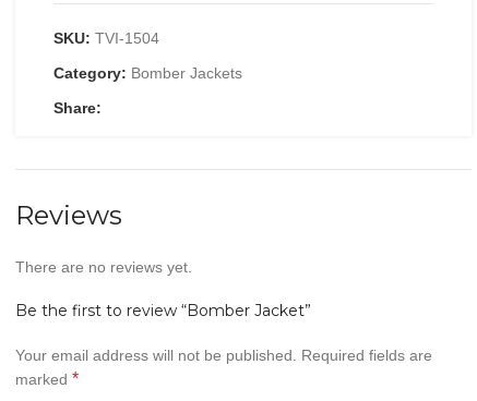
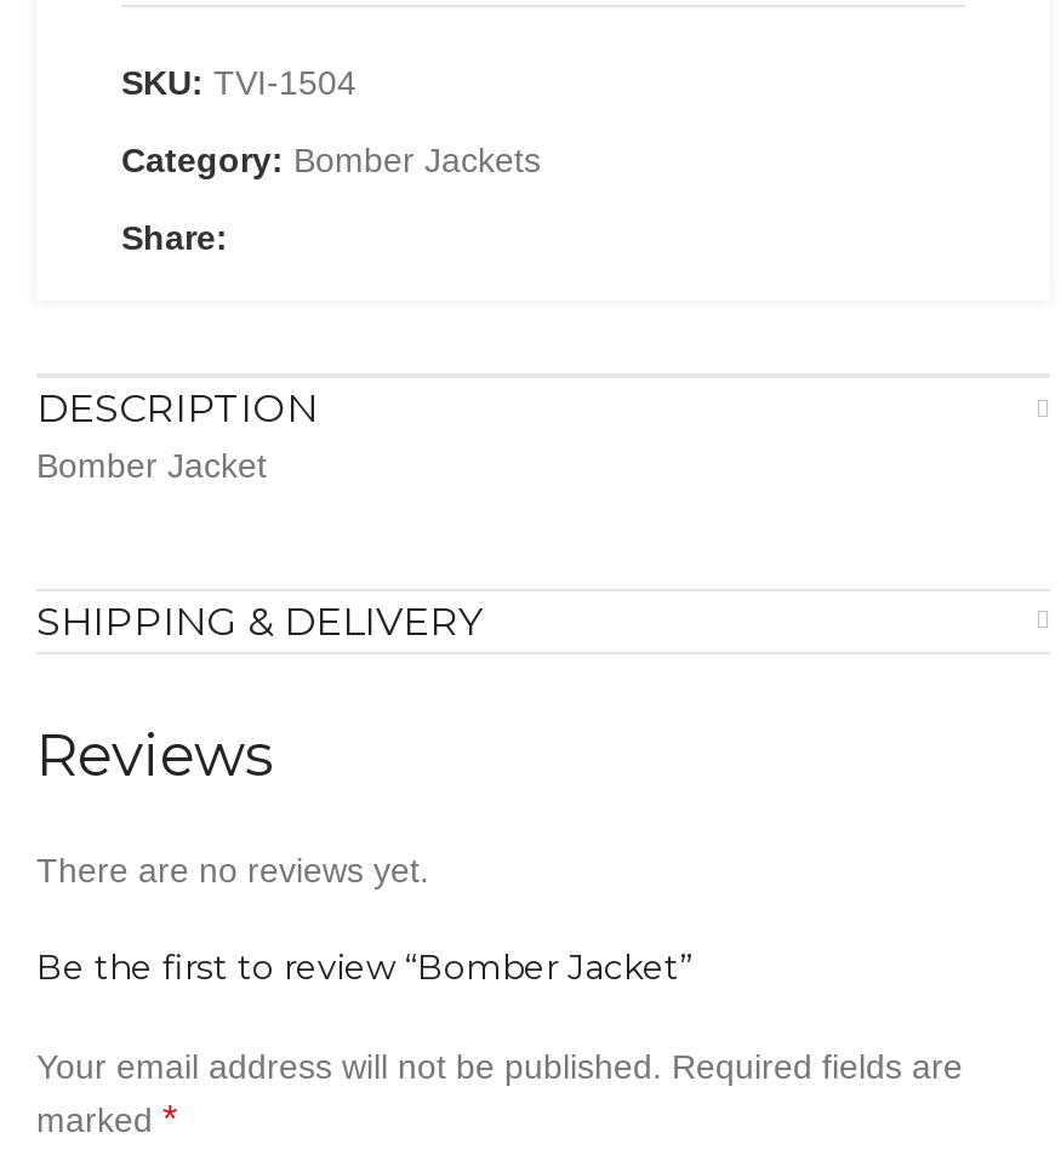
none -> [36,384,483,644] DESCRIPTION | Bomber Jacket | SHIPPING & DELIVERY

